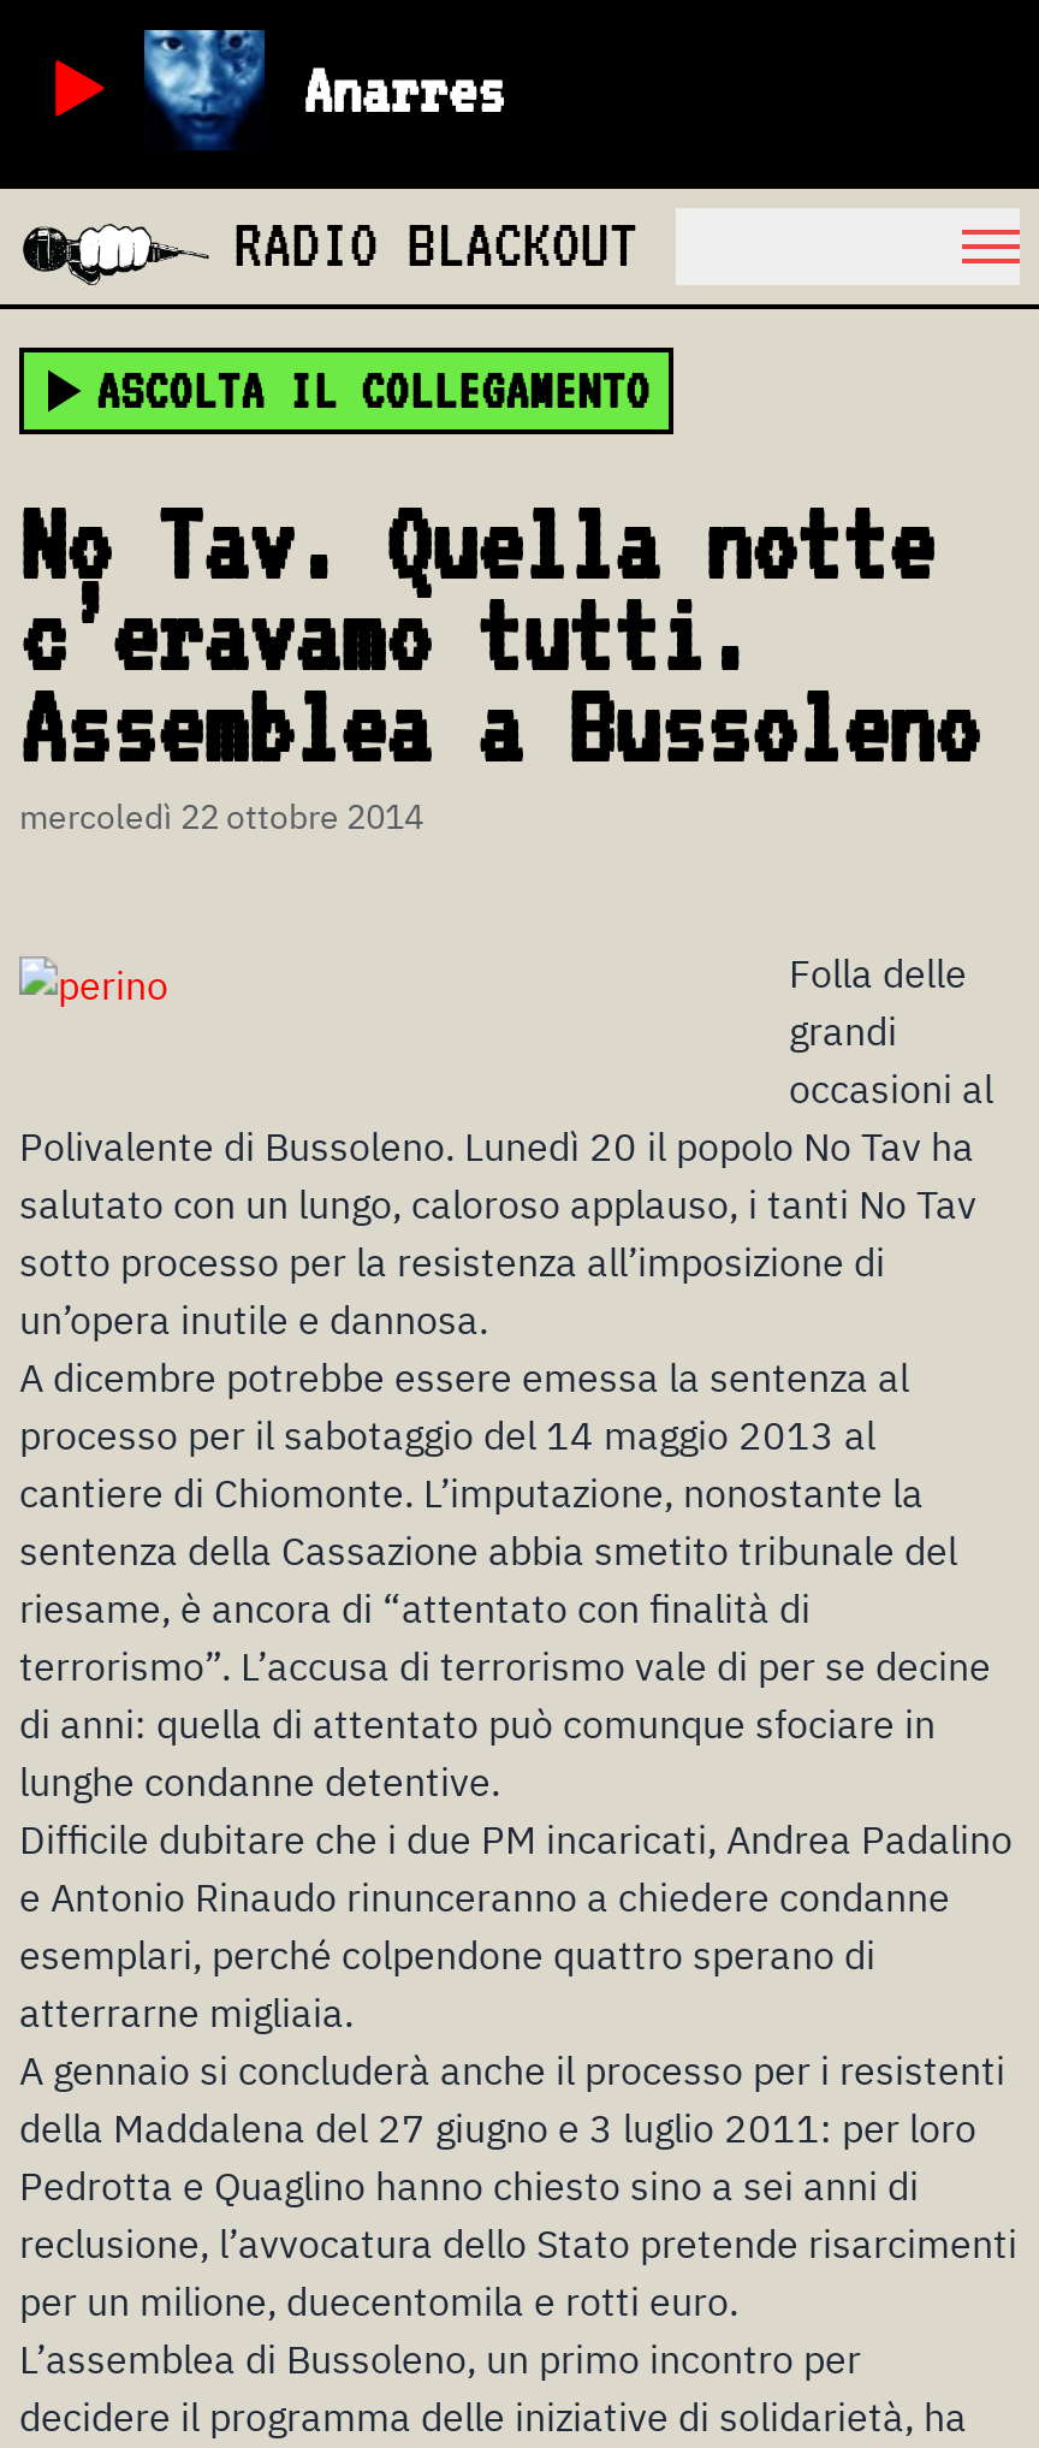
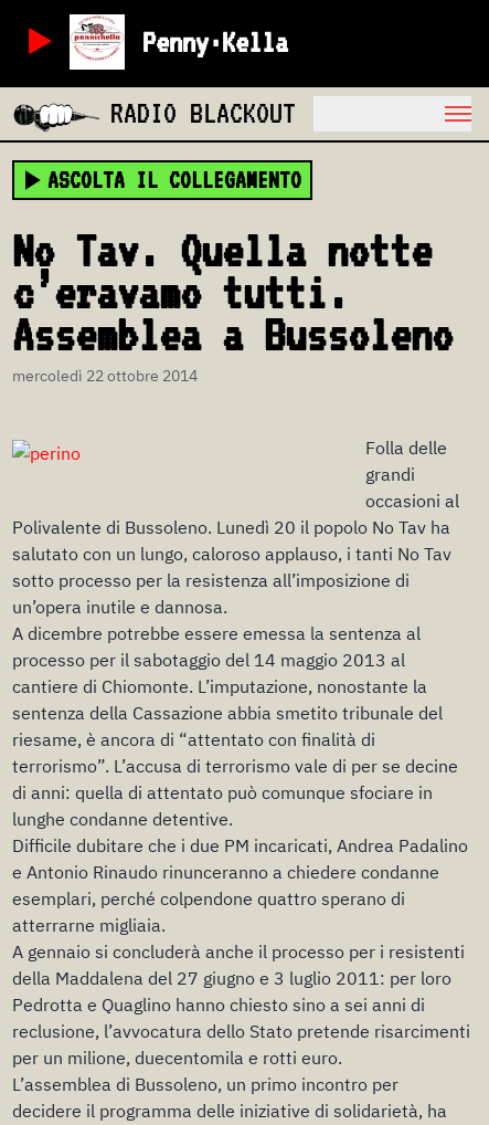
[142,28,505,150] [image] | Anarres -> [68,13,288,71] [image] | Penny·Kella

